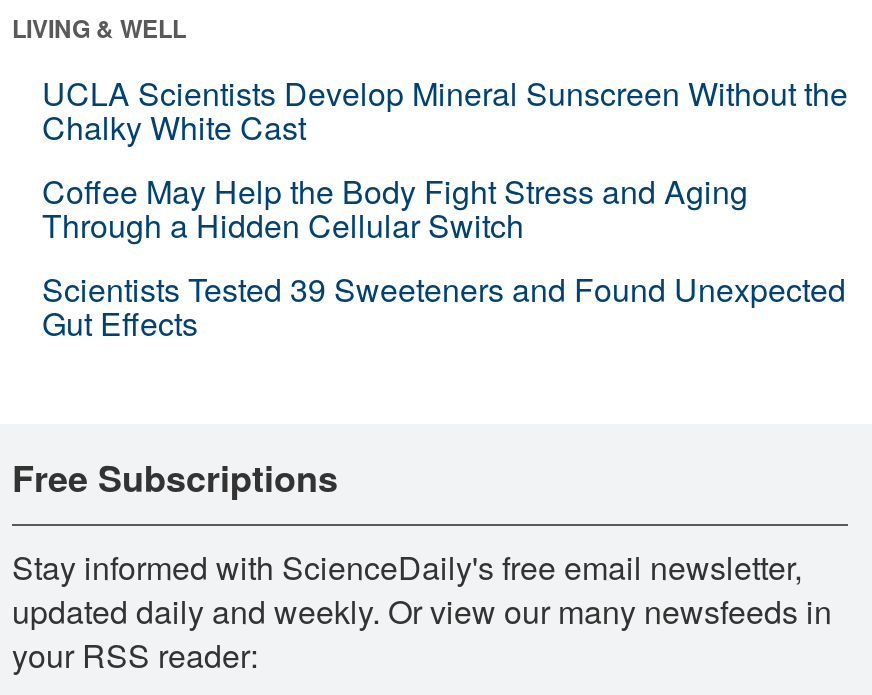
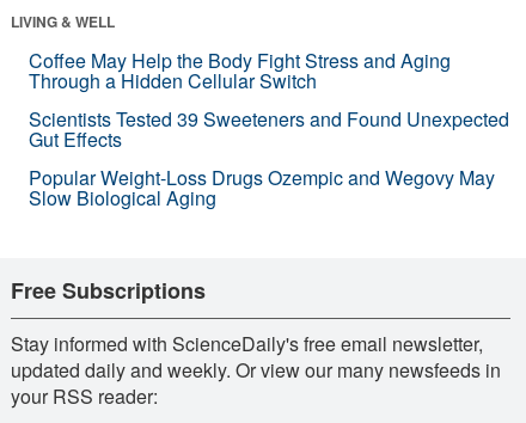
[42,70,848,150] UCLA Scientists Develop Mineral Sunscreen Without the | Chalky White Cast -> none
moved [42,168,846,346] -> [29,46,509,153]: Coffee May Help the Body Fight Stress and Aging | Through a Hidden Cellular Switch | Scientists Tested 39 Sweeteners and Found Unexpected | Gut Effects
none -> [29,163,495,211] Popular Weight-Loss Drugs Ozempic and Wegovy May | Slow Biological Aging

